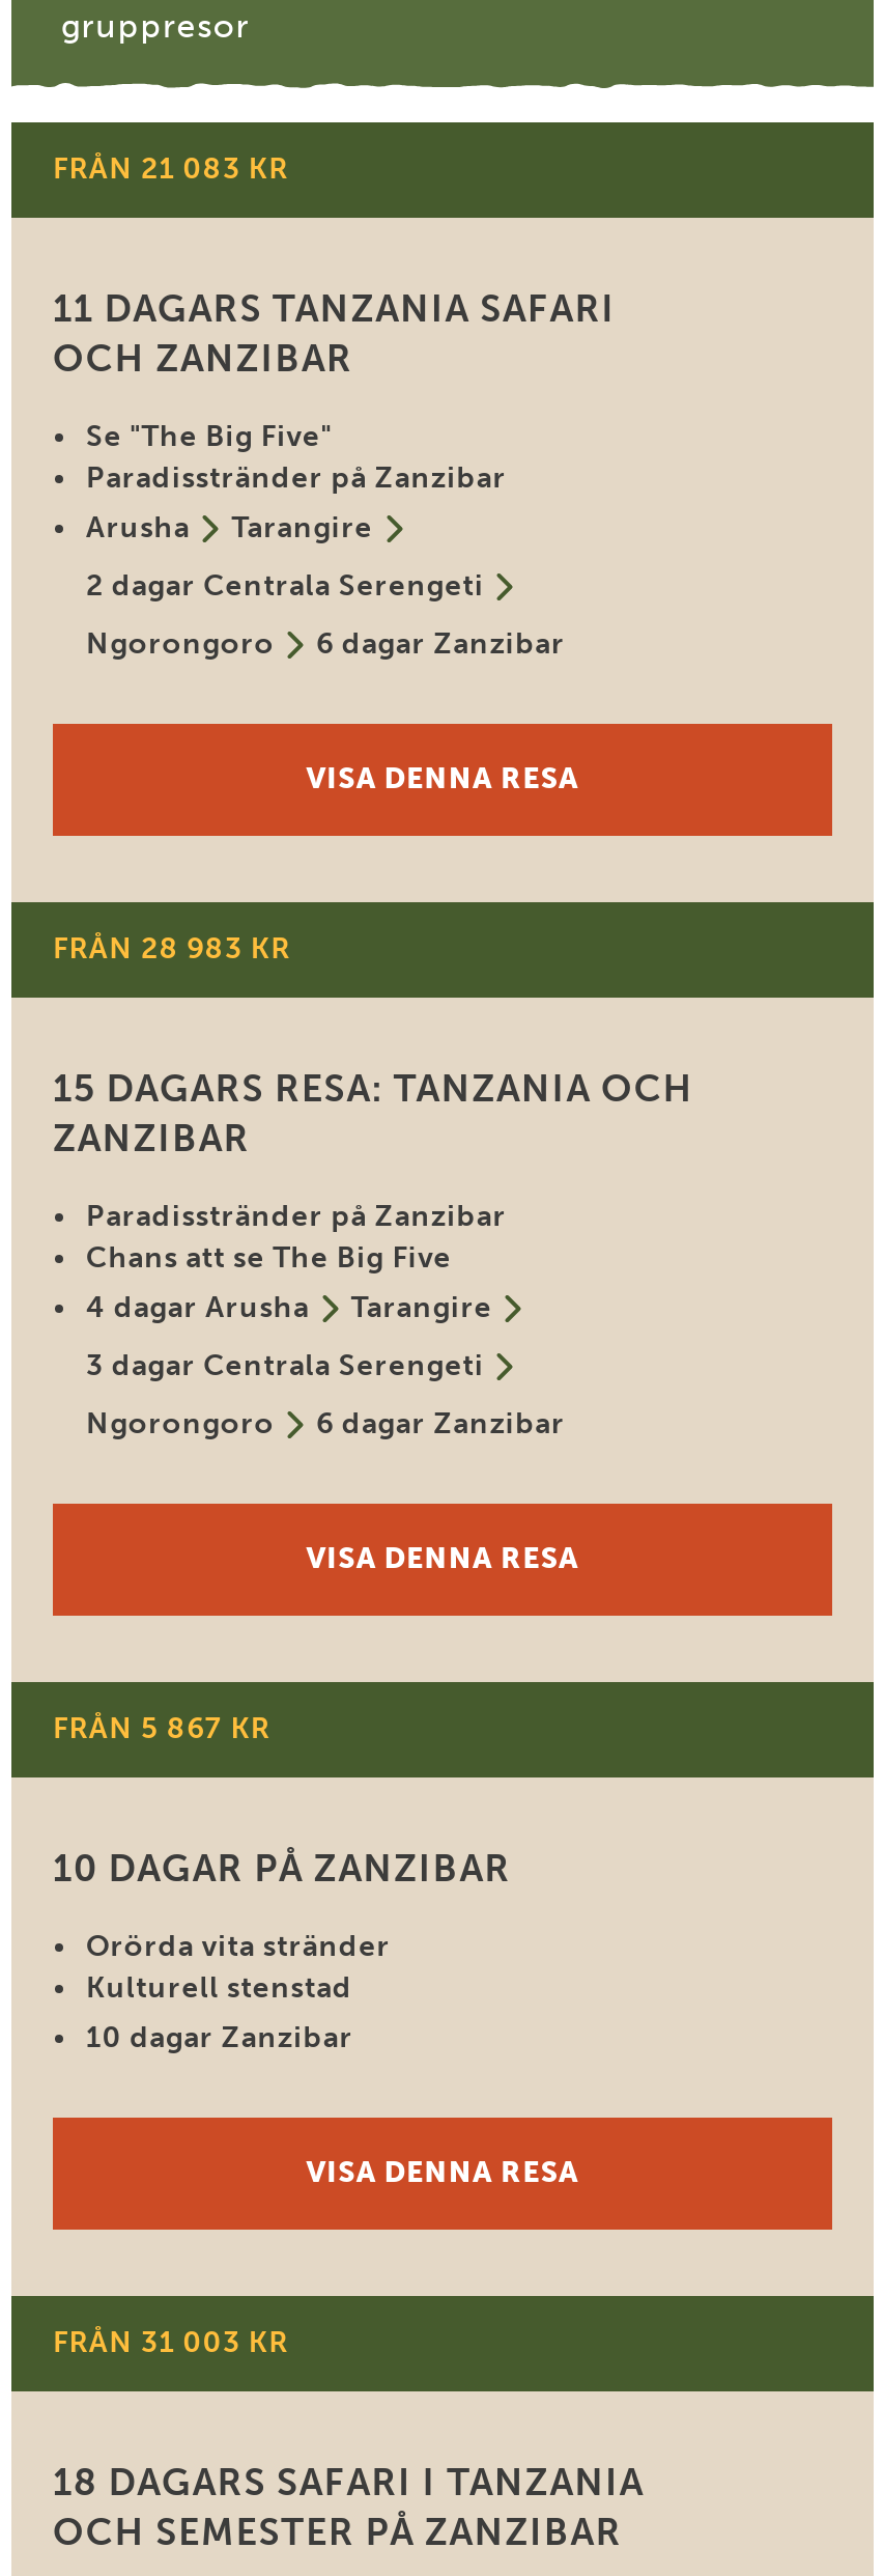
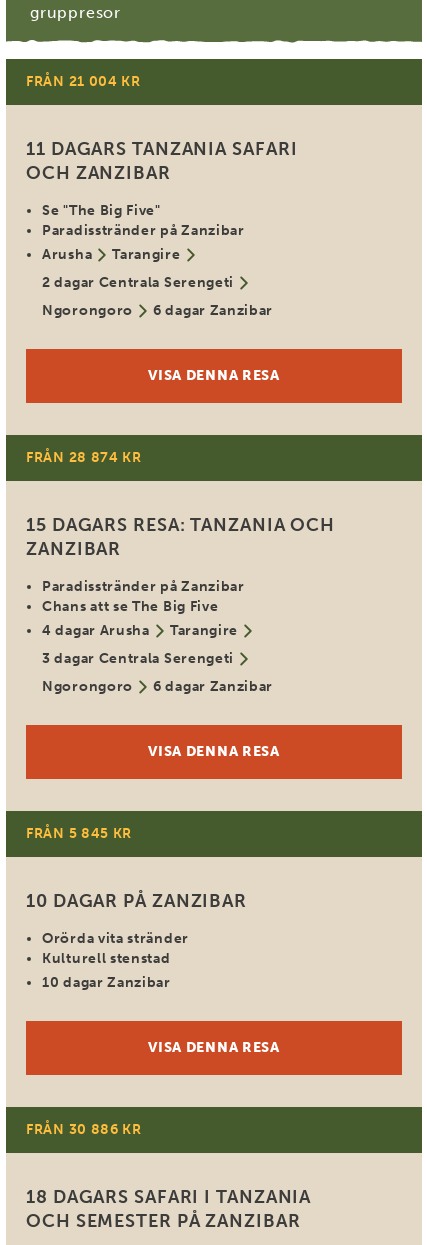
[53,151,289,187] FRÅN 21 083 KR -> [26,73,141,90] FRÅN 21 004 KR
[53,931,291,967] FRÅN 28 983 KR -> [26,449,142,466] FRÅN 28 874 KR
[53,1711,271,1746] FRÅN 5 867 KR -> [26,825,132,842] FRÅN 5 845 KR
[53,2325,289,2360] FRÅN 31 003 KR -> [26,1121,142,1138] FRÅN 30 886 KR

